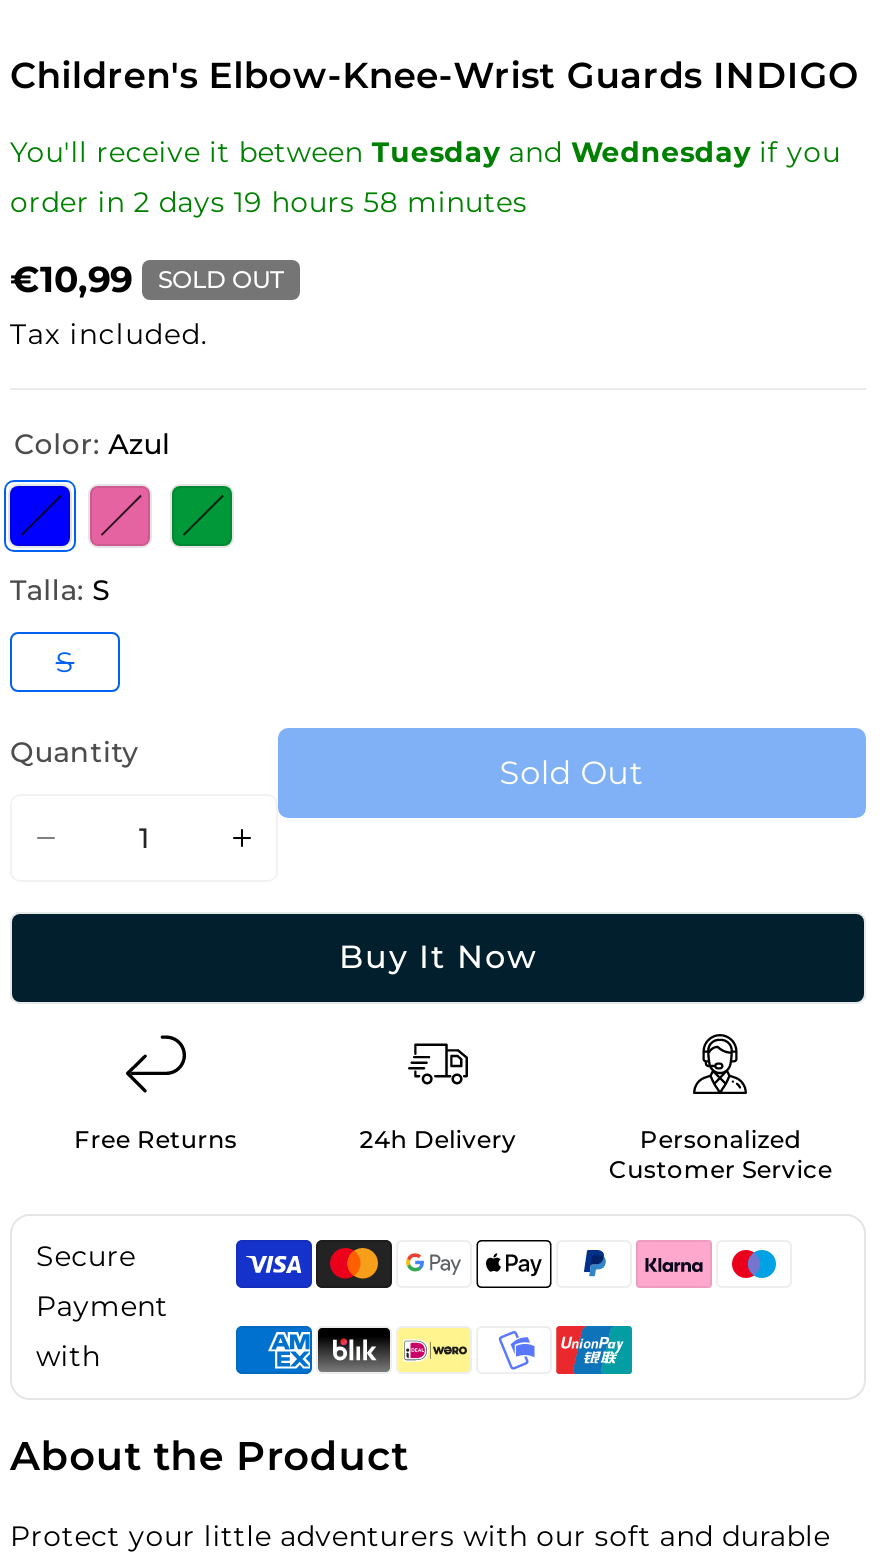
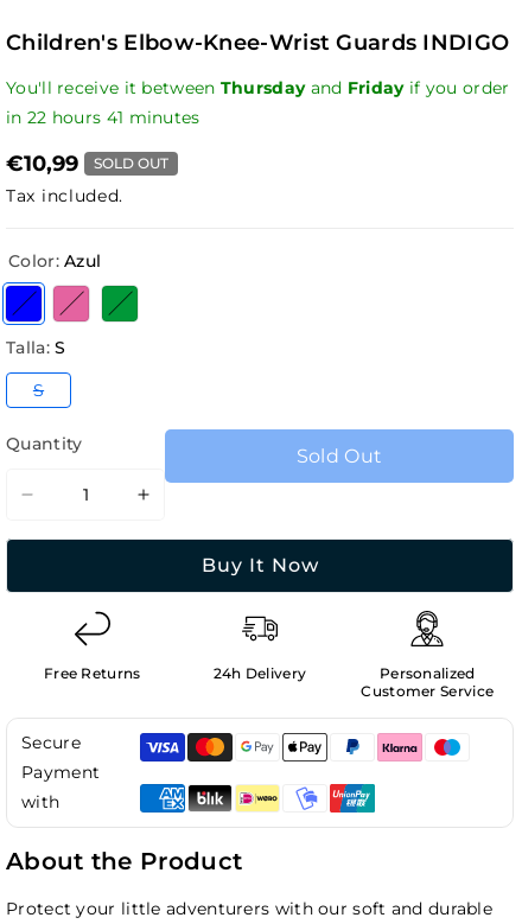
[10,134,841,220] You'll receive it between Tuesday and Wednesday if you | order in 2 days 19 hours 58 minutes -> [6,77,510,128] You'll receive it between Thursday and Friday if you order | in 22 hours 41 minutes

